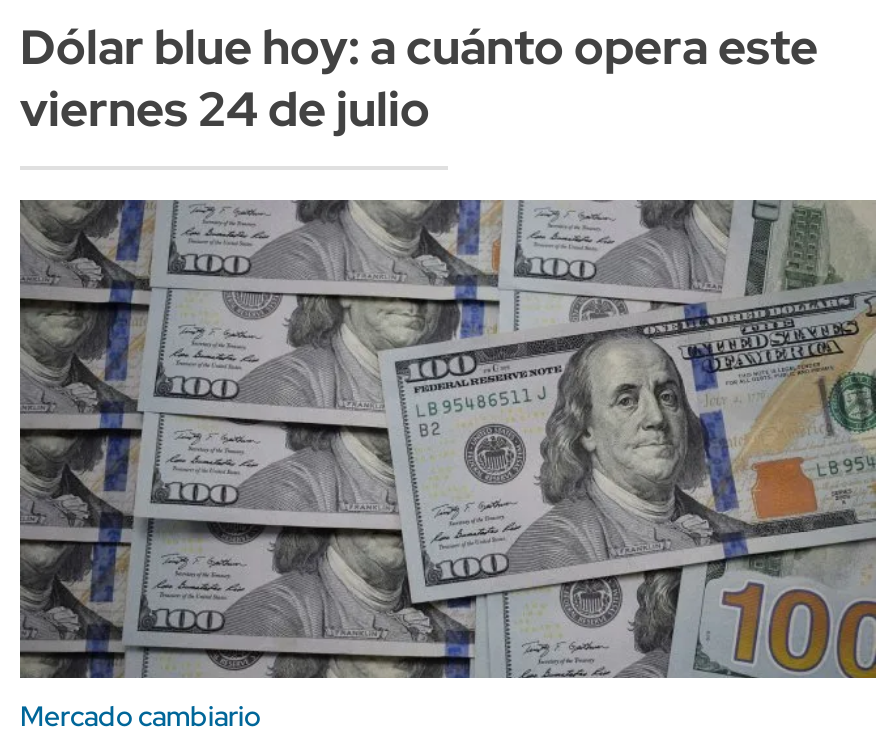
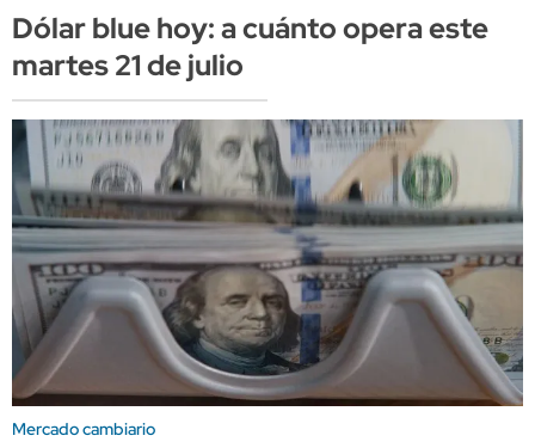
[20,78,430,140] viernes 24 de julio -> [12,47,244,84] martes 21 de julio
[18,199,876,681] [image] -> [11,119,523,407] [image]

